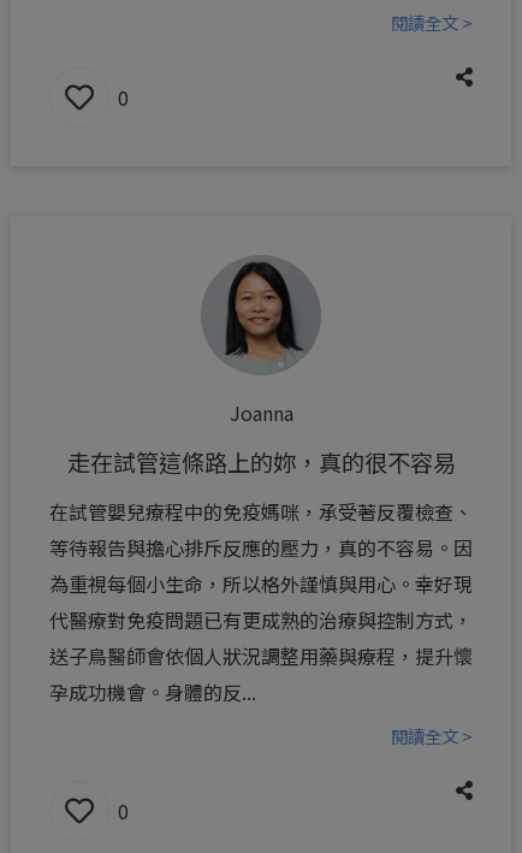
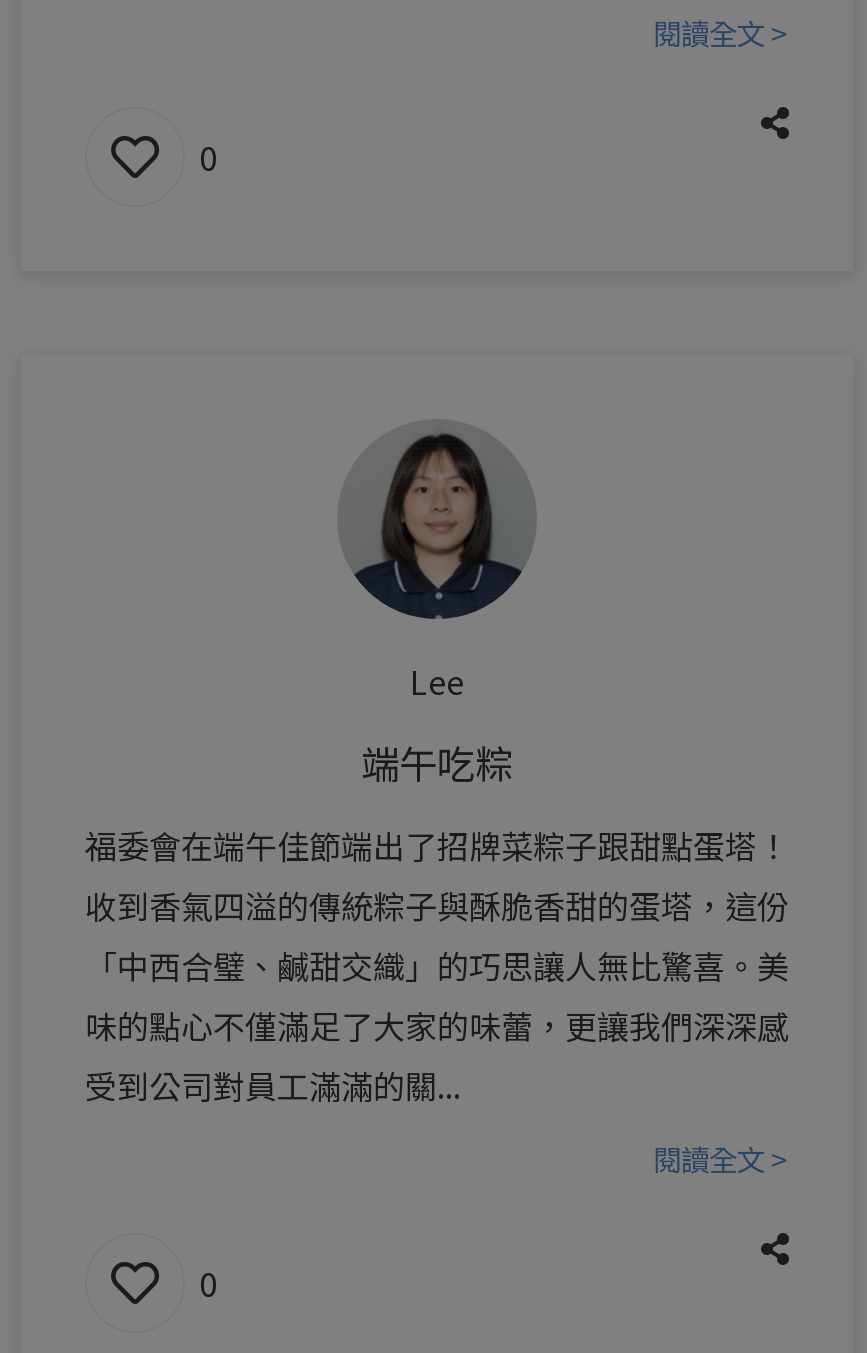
[224,260,306,427] [image] | Joanna -> [355,429,521,705] [image] | Lee
[67,445,455,479] 走在試管這條路上的妳，真的很不容易 -> [361,735,513,791] 端午吃粽
[49,497,473,706] 在試管嬰兒療程中的免疫媽咪，承受著反覆檢查、 | 等待報告與擔心排斥反應的壓力，真的不容易。因 | 為重視每個小生命，所以格外謹慎與用心。幸好現 | 代醫療對免疫問題已有更成熟的治療與控制方式， | 送子鳥醫師會依個人狀況調整用藥與療程，提升懷 | 孕成功機會。身體的反... -> [85,821,789,1109] 福委會在端午佳節端出了招牌菜粽子跟甜點蛋塔！ | 收到香氣四溢的傳統粽子與酥脆香甜的蛋塔，這份 | 「中西合璧、鹹甜交織」的巧思讓人無比驚喜。美 | 味的點心不僅滿足了大家的味蕾，更讓我們深深感 | 受到公司對員工滿滿的關...

